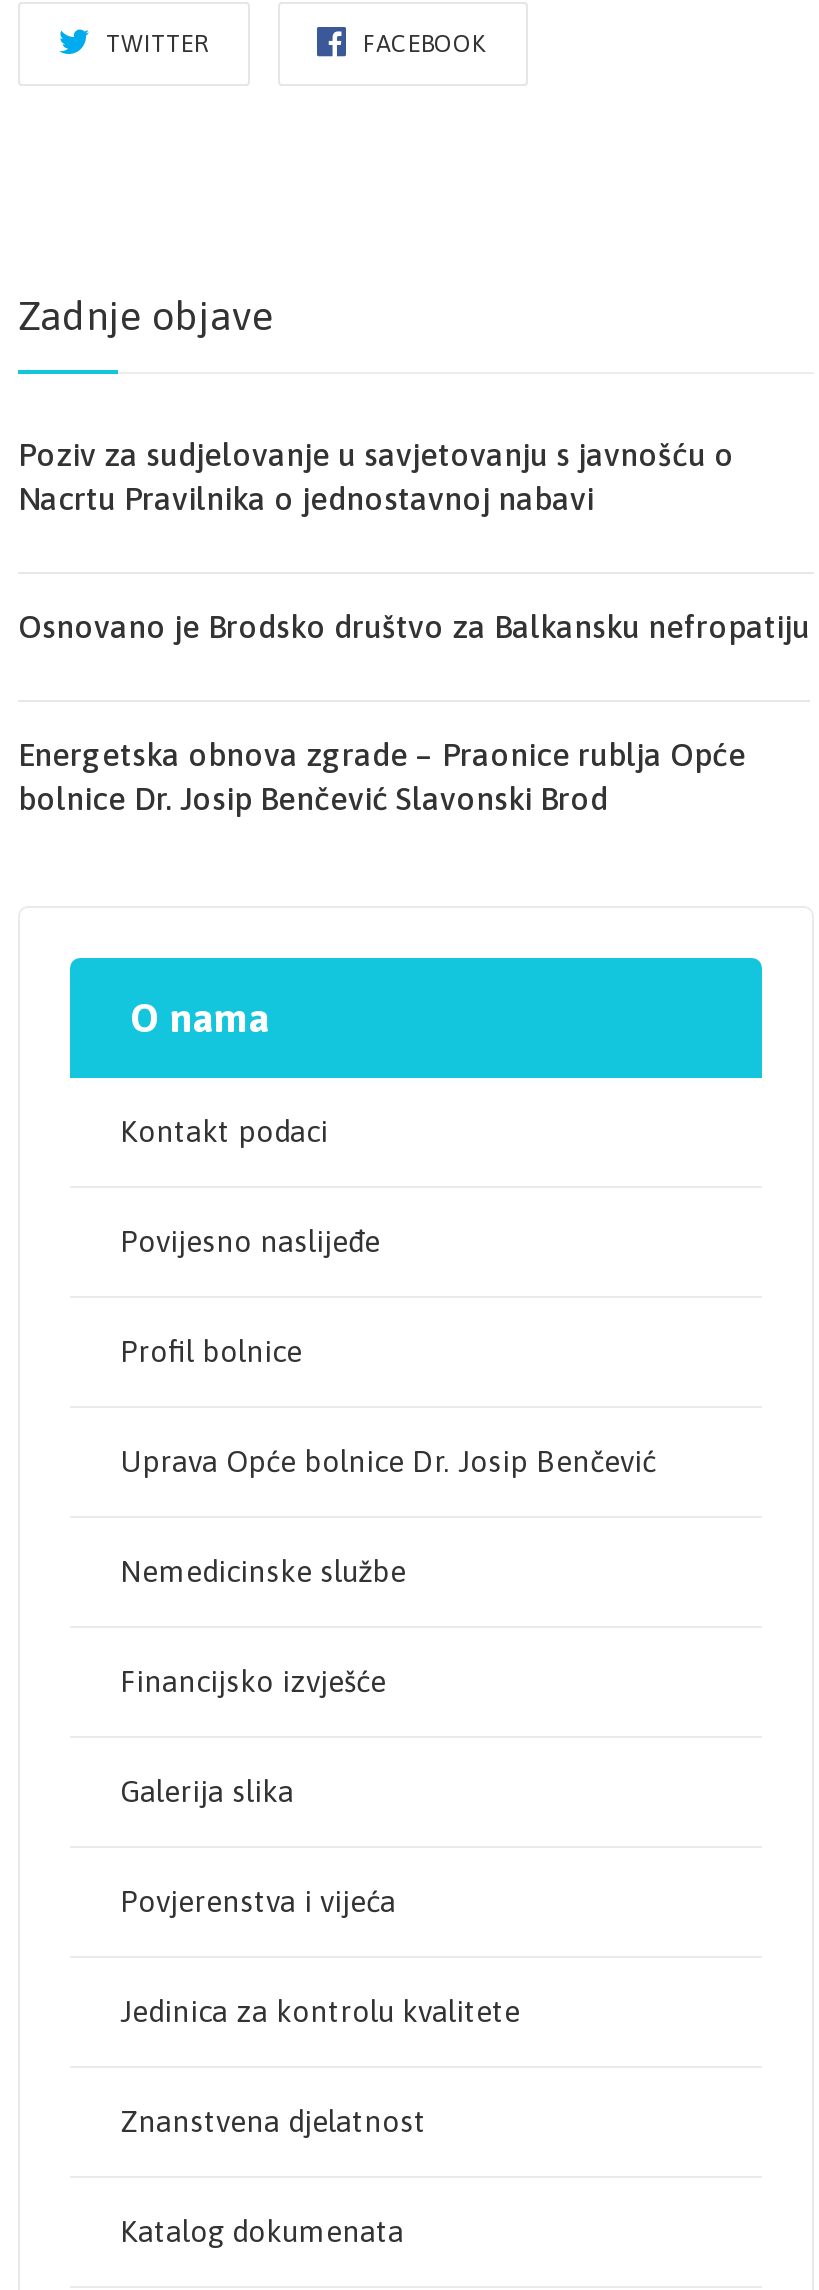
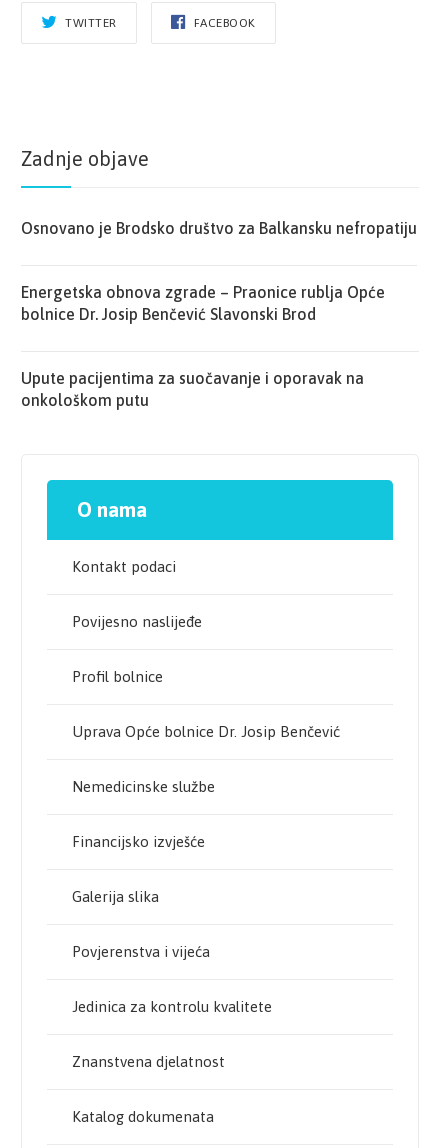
[18,436,734,516] Poziv za sudjelovanje u savjetovanju s javnošću o | Nacrtu Pravilnika o jednostavnoj nabavi -> none
moved [18,608,810,816] -> [21,219,417,323]: Osnovano je Brodsko društvo za Balkansku nefropatiju | Energetska obnova zgrade – Praonice rublja Opće | bolnice Dr. Josip Benčević Slavonski Brod
none -> [21,369,364,409] Upute pacijentima za suočavanje i oporavak na | onkološkom putu

